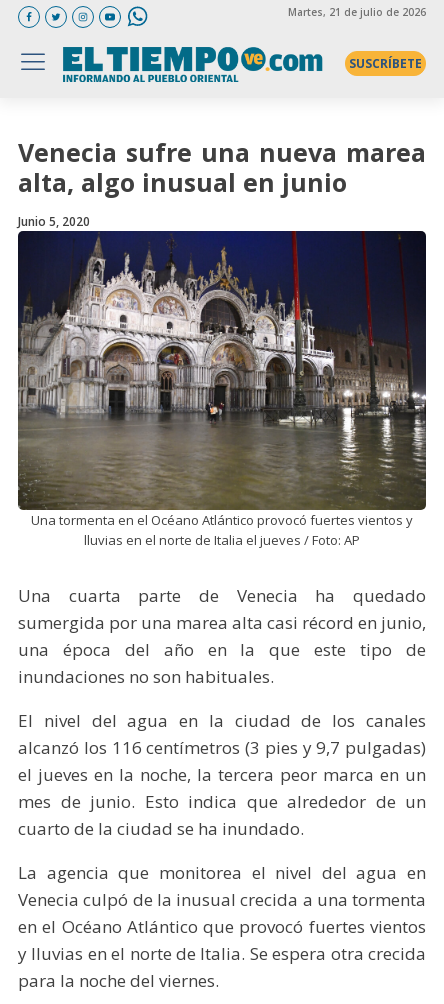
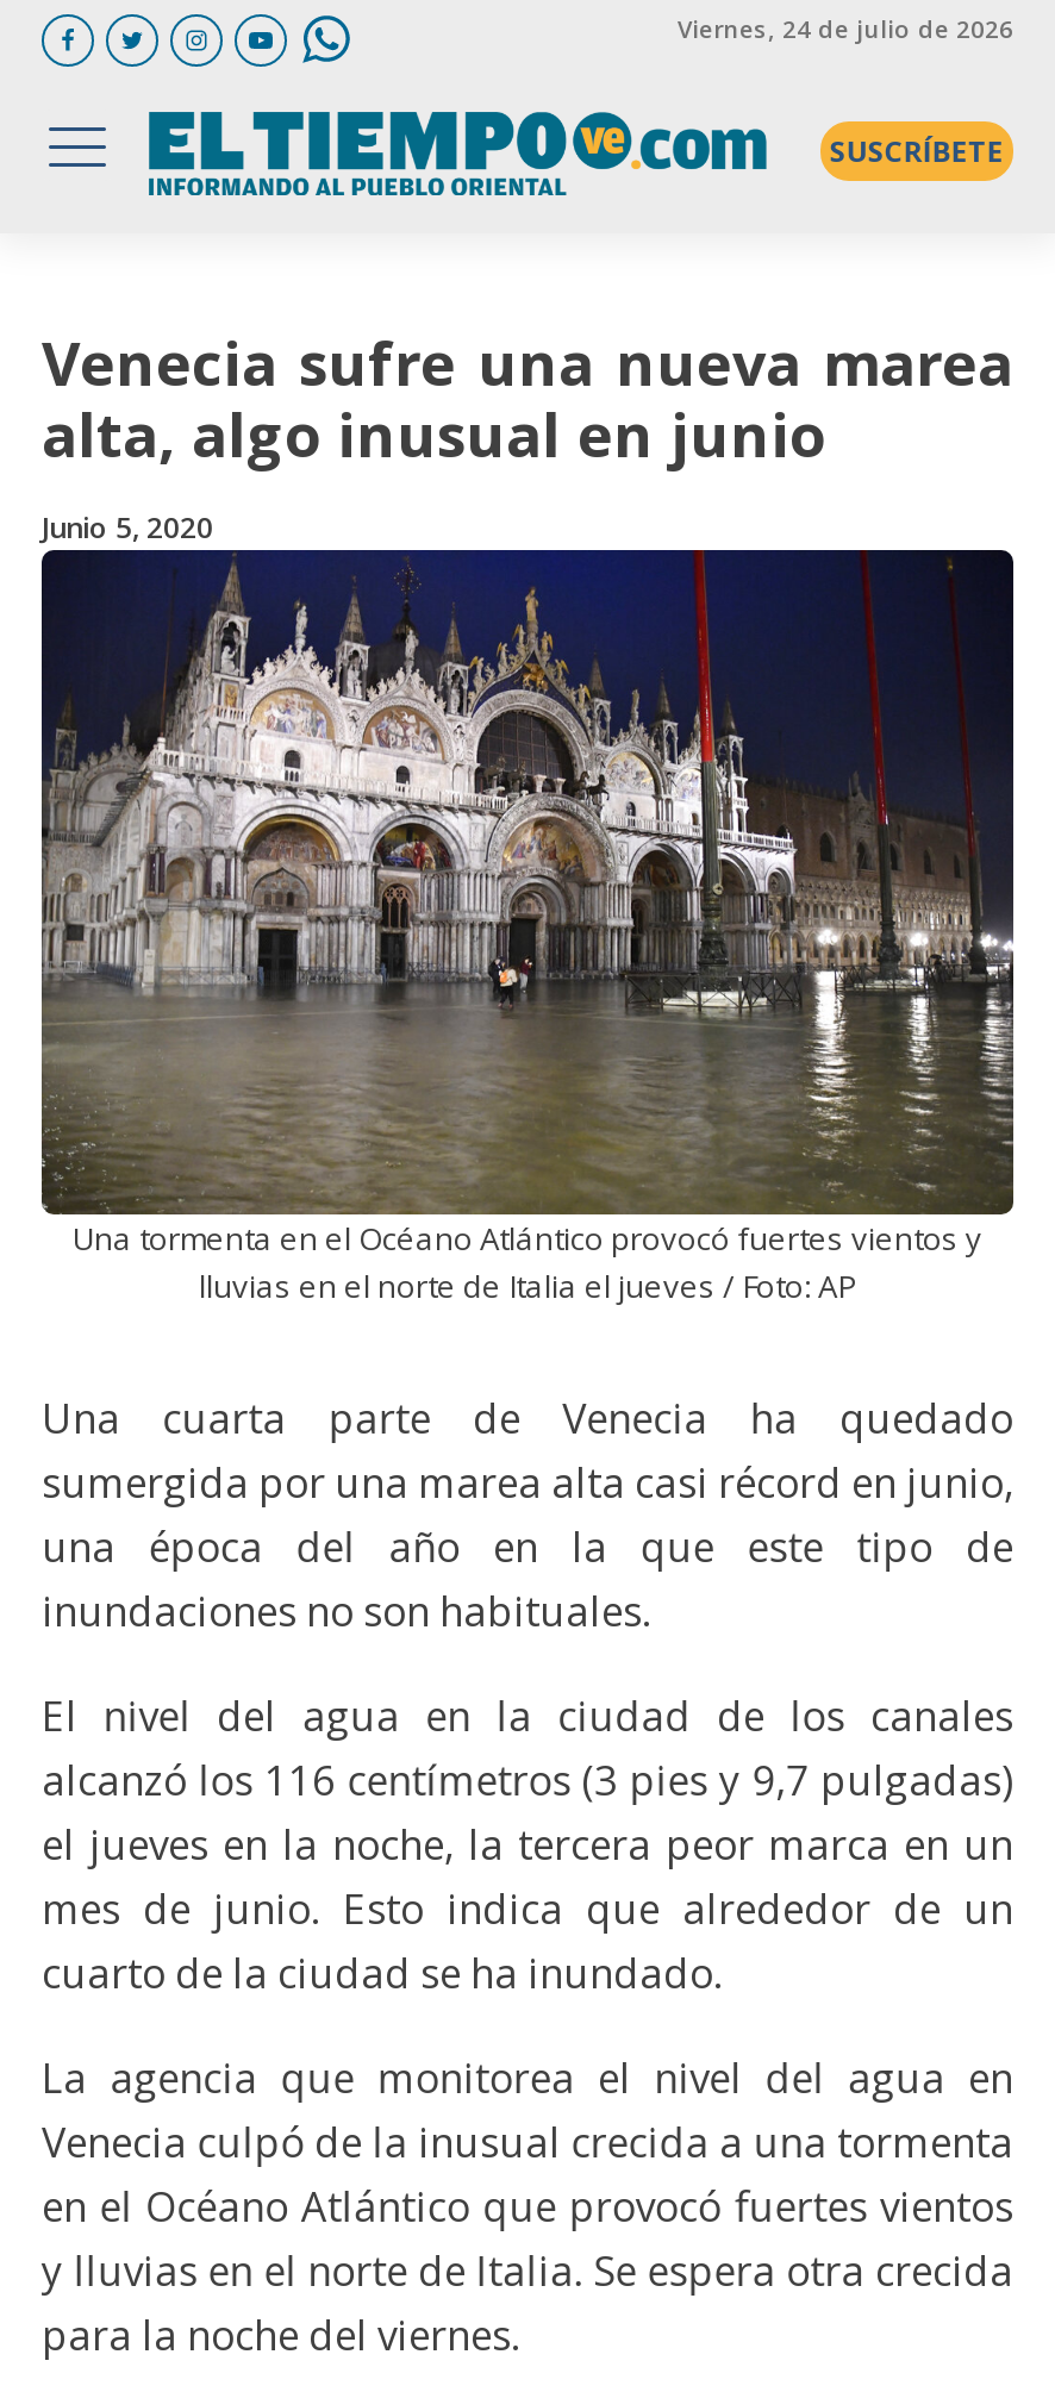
[288,4,426,18] Martes, 21 de julio de 2026 -> [678,11,1013,44] Viernes, 24 de julio de 2026

